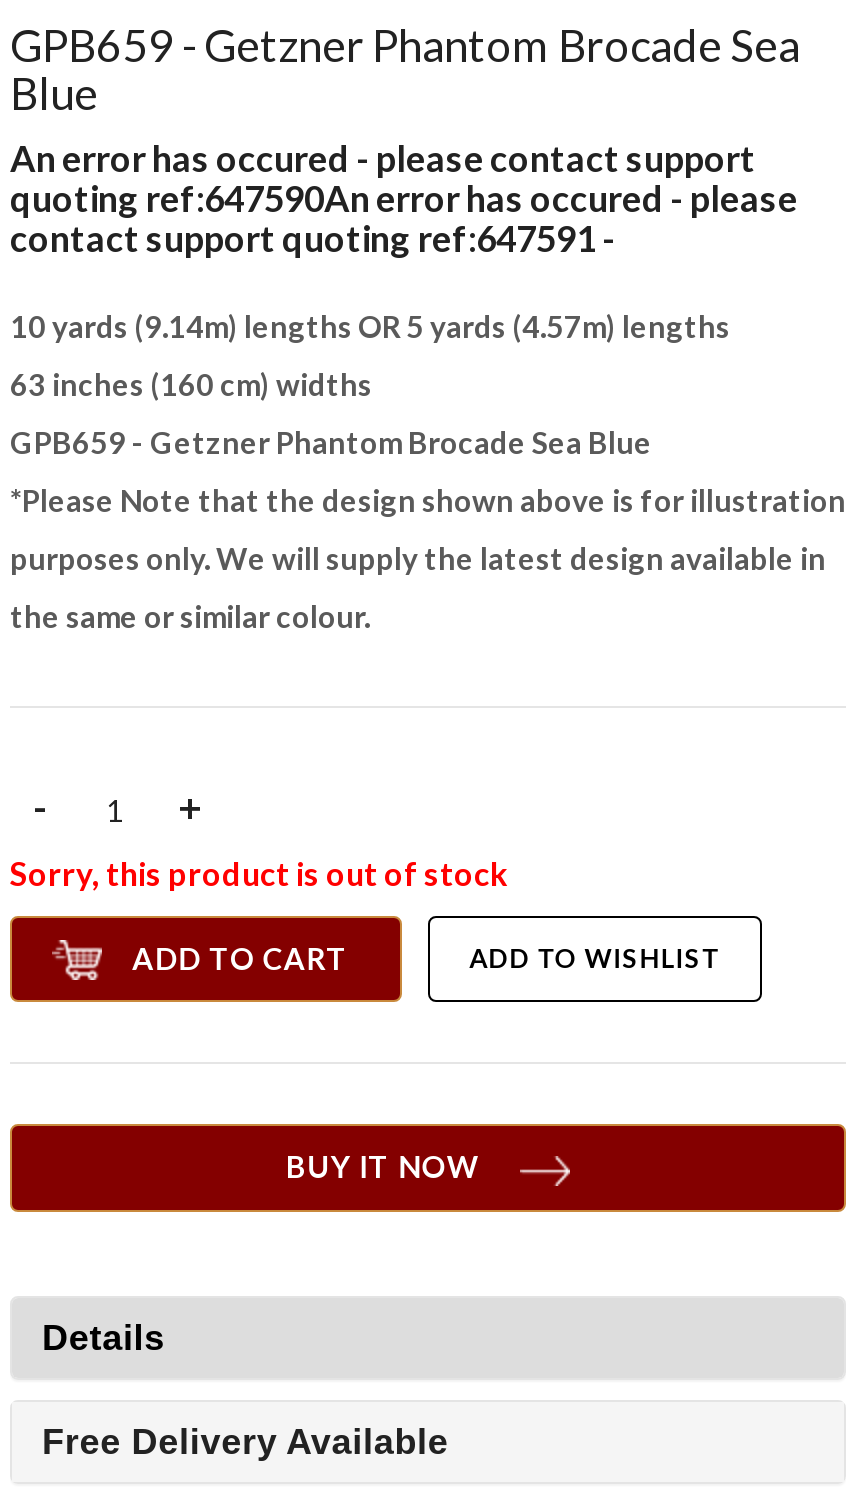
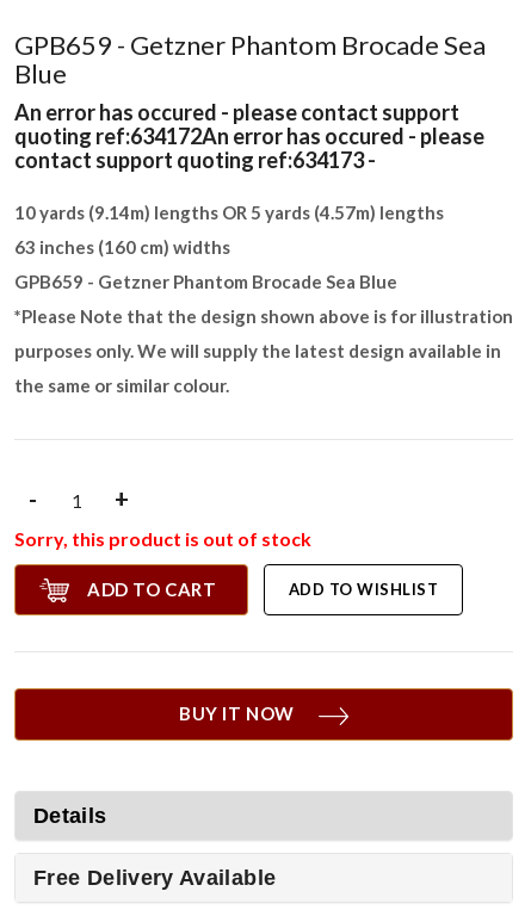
[10,177,798,221] quoting ref:647590An error has occured - please -> [14,123,484,150] quoting ref:634172An error has occured - please
[10,217,616,261] contact support quoting ref:647591 - -> [14,147,376,173] contact support quoting ref:634173 -

